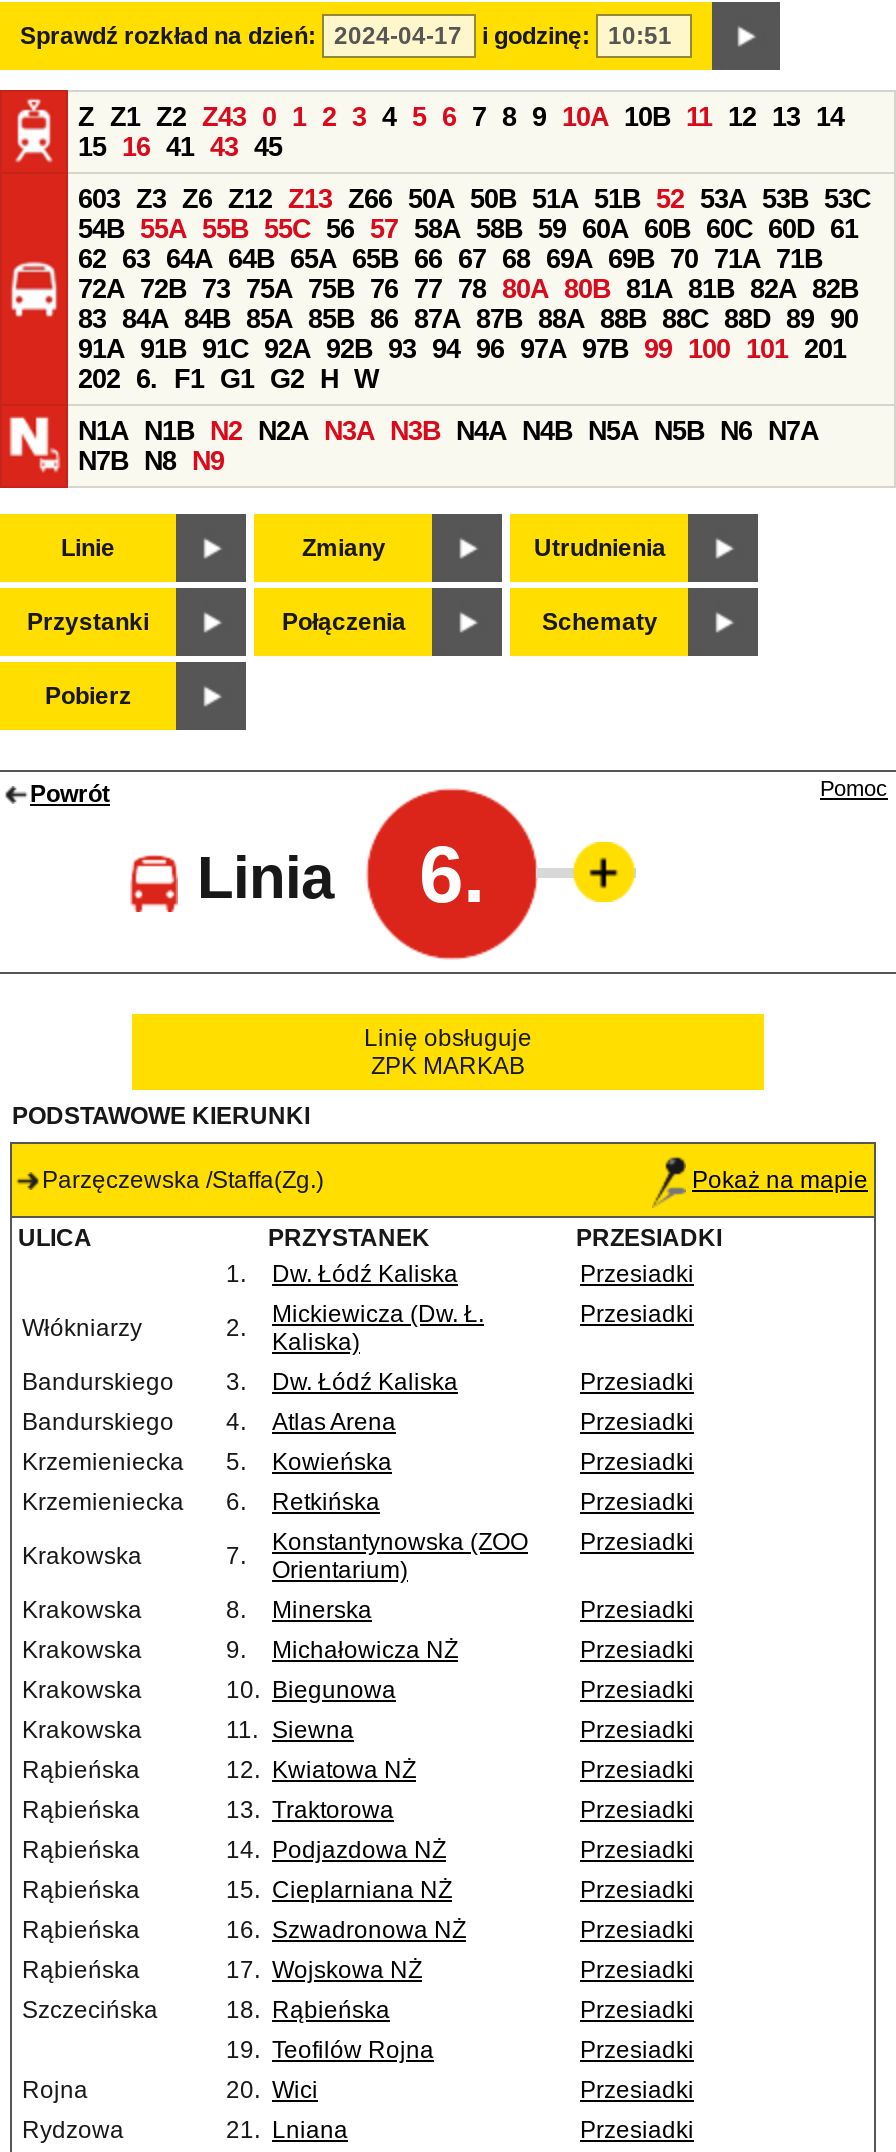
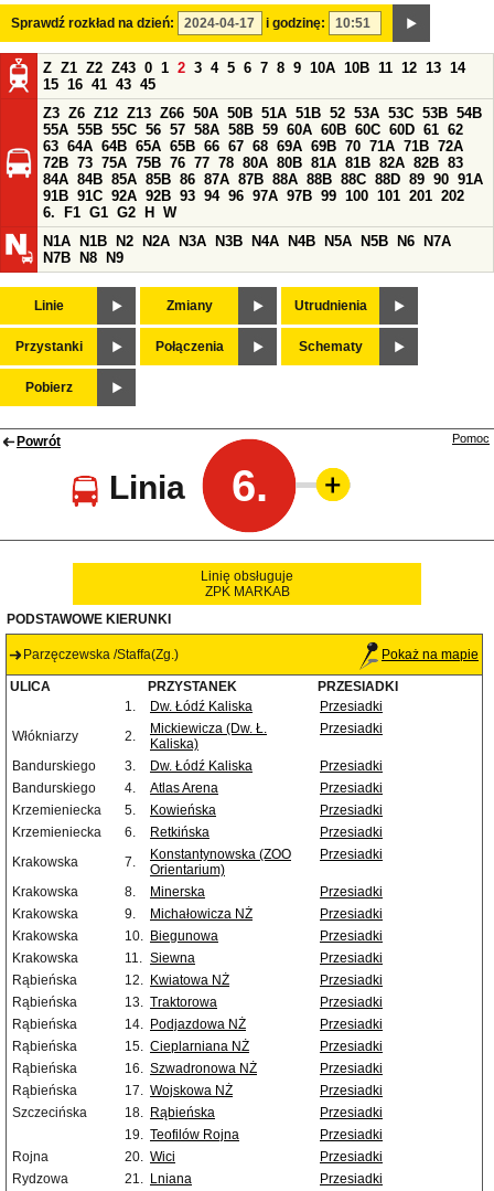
[78,184,870,394] 603 Z3 Z6 Z12 Z13 Z66 50A 50B 51A 51B 52 53A 53B 53C | 54B 55A 55B 55C 56 57 58A 58B 59 60A 60B 60C 60D 61 | 62 63 64A 64B 65A 65B 66 67 68 69A 69B 70 71A 71B | 72A 72B 73 75A 75B 76 77 78 80A 80B 81A 81B 82A 82B | 83 84A 84B 85A 85B 86 87A 87B 88A 88B 88C 88D 89 90 | 91A 91B 91C 92A 92B 93 94 96 97A 97B 99 100 101 201 | 202 6. F1 G1 G2 H W -> [43,105,483,221] Z3 Z6 Z12 Z13 Z66 50A 50B 51A 51B 52 53A 53C 53B 54B | 55A 55B 55C 56 57 58A 58B 59 60A 60B 60C 60D 61 62 | 63 64A 64B 65A 65B 66 67 68 69A 69B 70 71A 71B 72A | 72B 73 75A 75B 76 77 78 80A 80B 81A 81B 82A 82B 83 | 84A 84B 85A 85B 86 87A 87B 88A 88B 88C 88D 89 90 91A | 91B 91C 92A 92B 93 94 96 97A 97B 99 100 101 201 202 | 6. F1 G1 G2 H W

